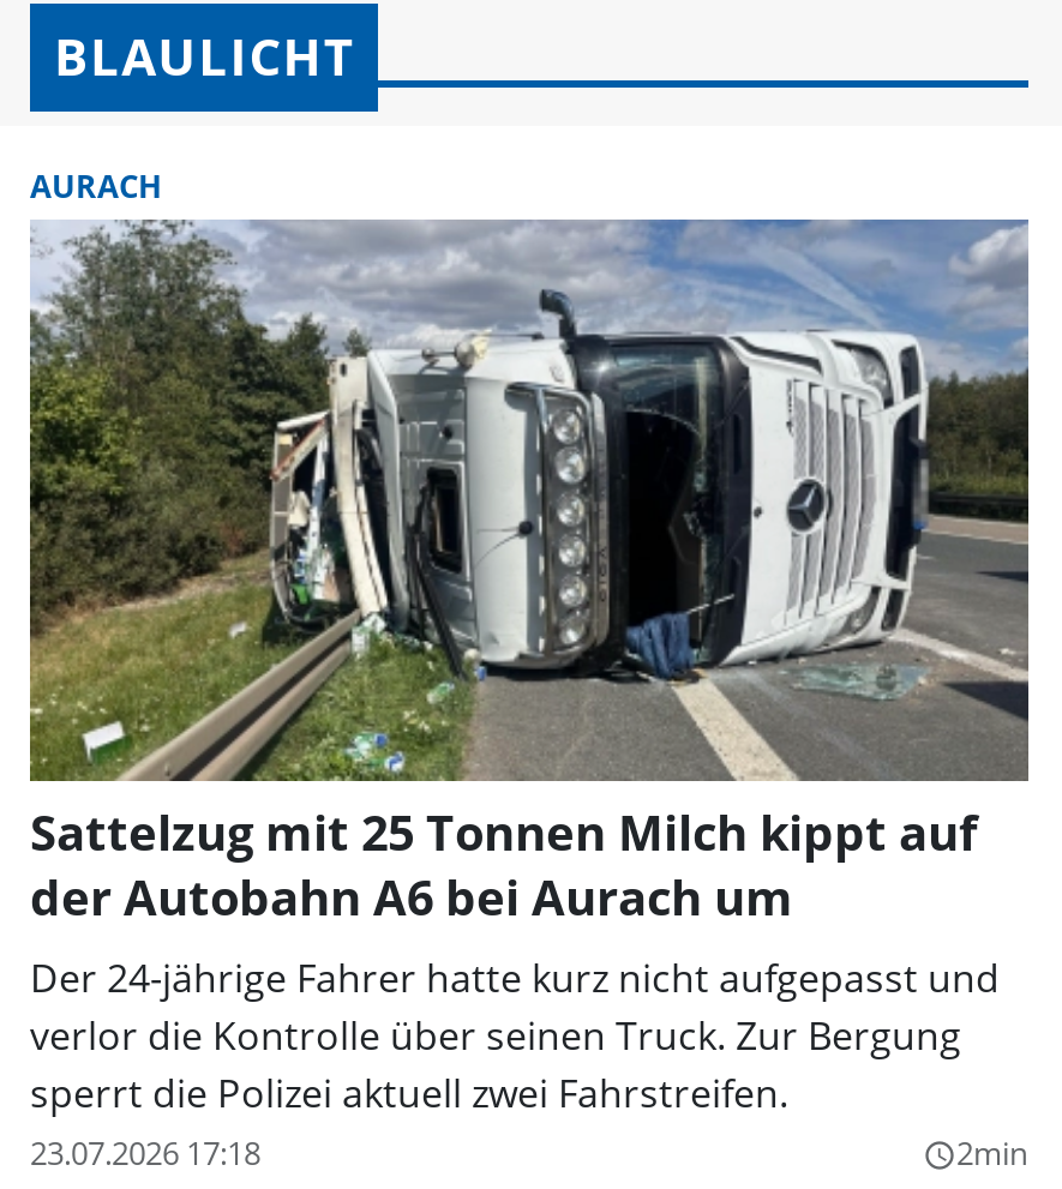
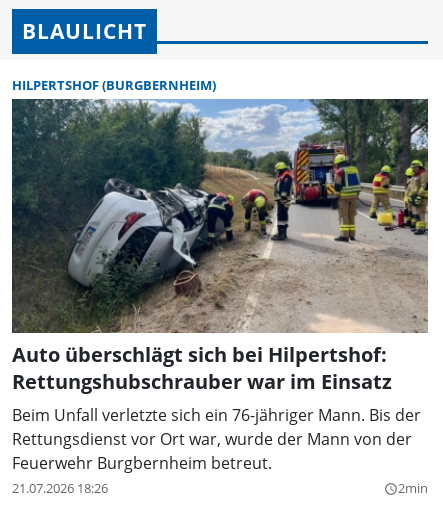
[30,165,162,208] AURACH -> [12,76,216,94] HILPERTSHOF (BURGBERNHEIM)
[28,217,1028,1175] [image] | Sattelzug mit 25 Tonnen Milch kippt auf | der Autobahn A6 bei Aurach um | Der 24-jährige Fahrer hatte kurz nicht aufgepasst und | verlor die Kontrolle über seinen Truck. Zur Bergung | sperrt die Polizei aktuell zwei Fahrstreifen. | 23.07.2026 17:18 -> [11,98,428,497] [image] | Auto überschlägt sich bei Hilpertshof: | Rettungshubschrauber war im Einsatz | Beim Unfall verletzte sich ein 76-jähriger Mann. Bis der | Rettungsdienst vor Ort war, wurde der Mann von der | Feuerwehr Burgbernheim betreut. | 21.07.2026 18:26

